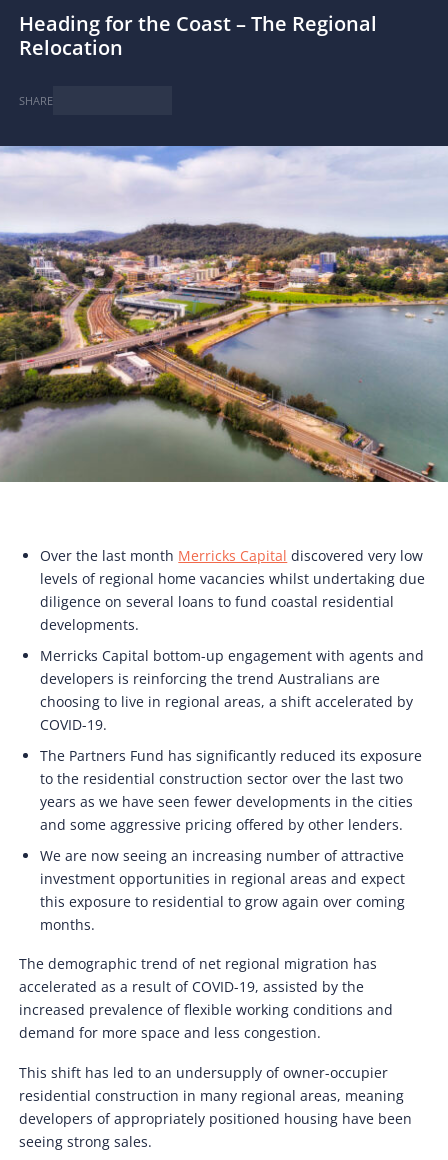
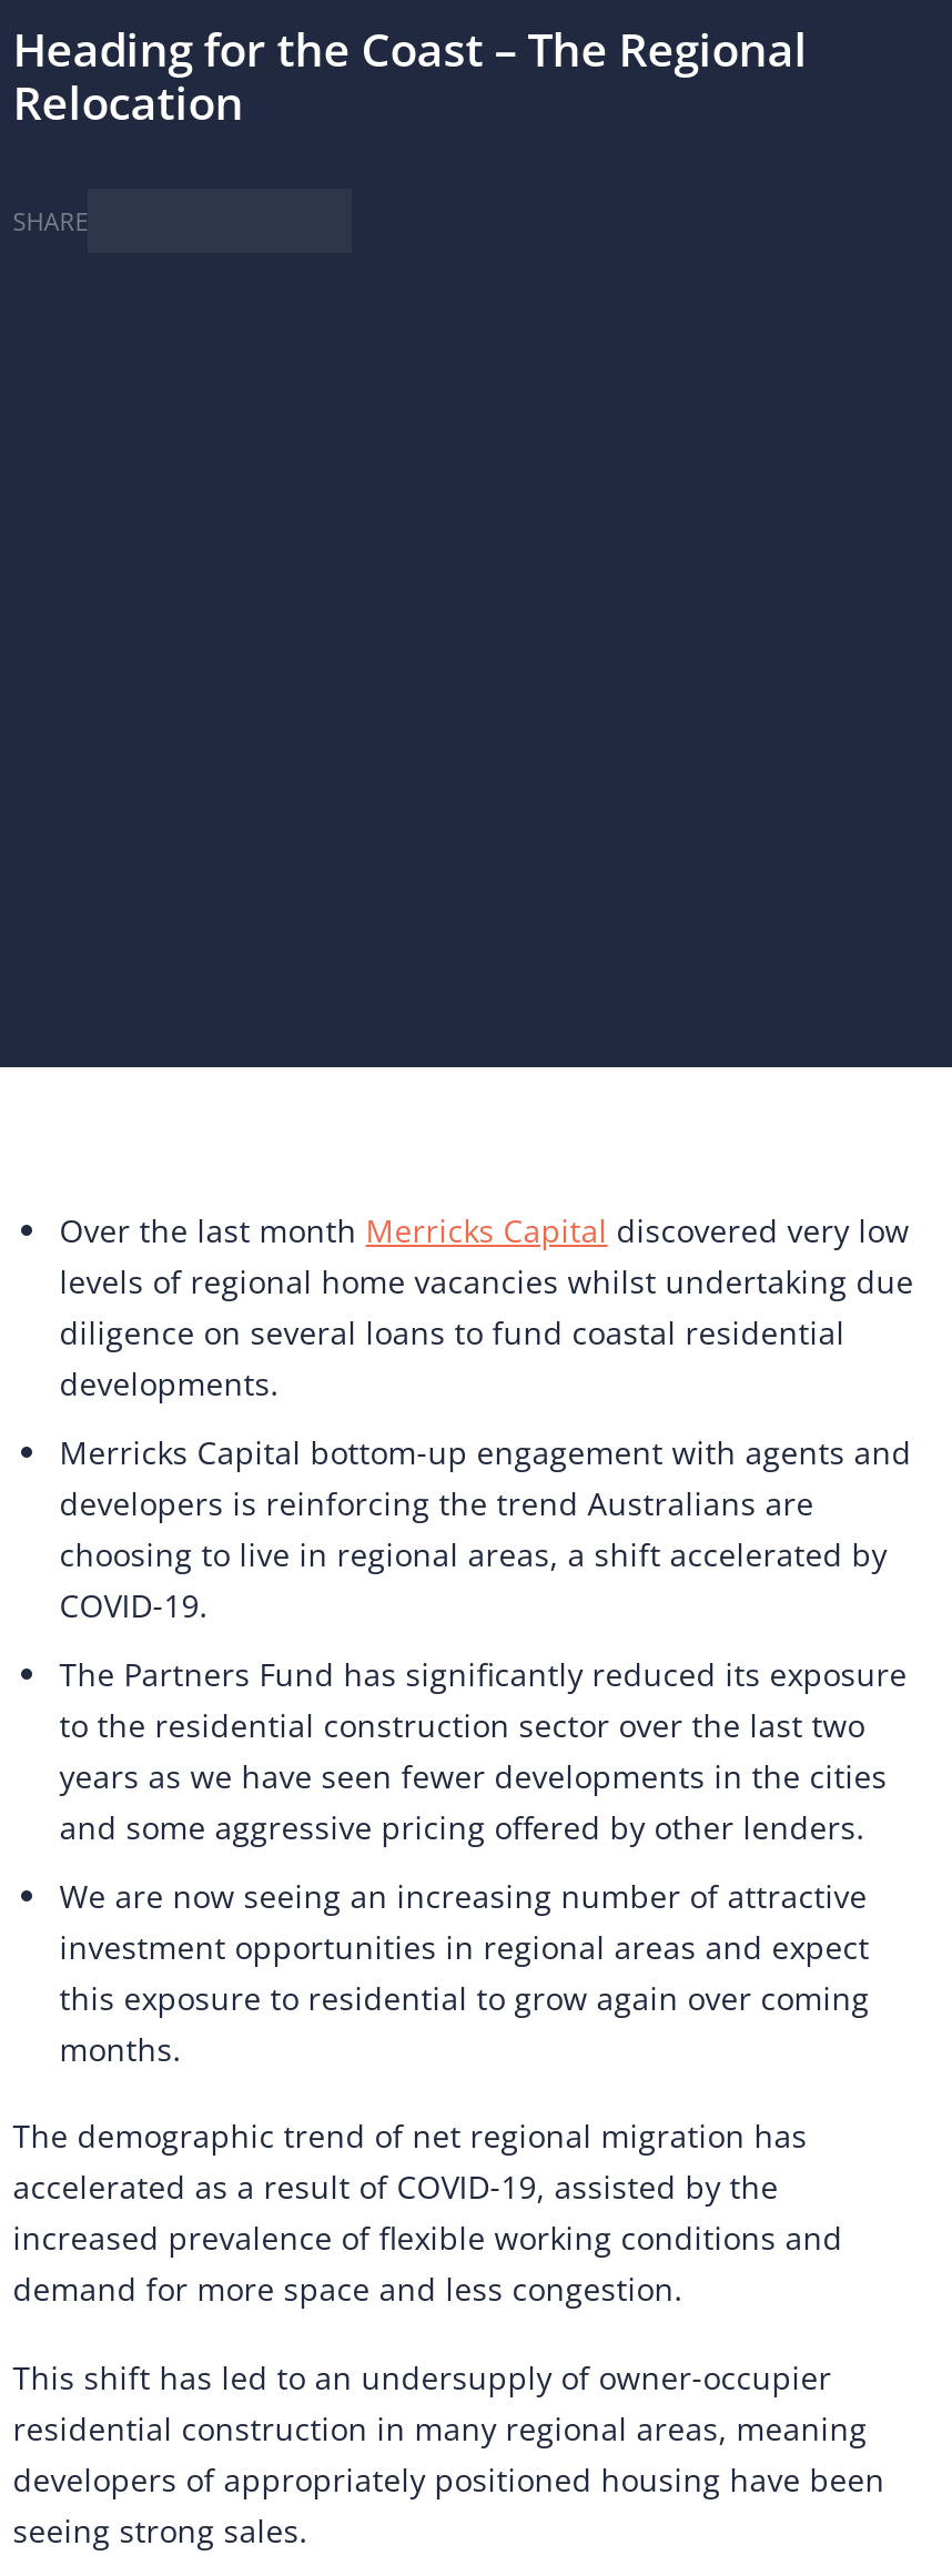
[3,145,445,483] [image] -> none

